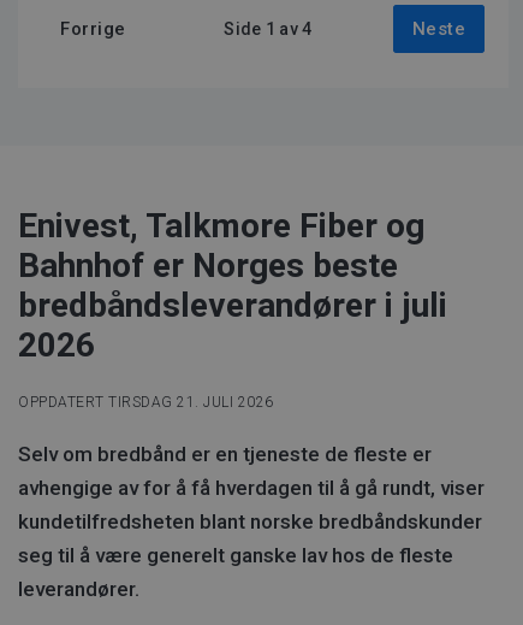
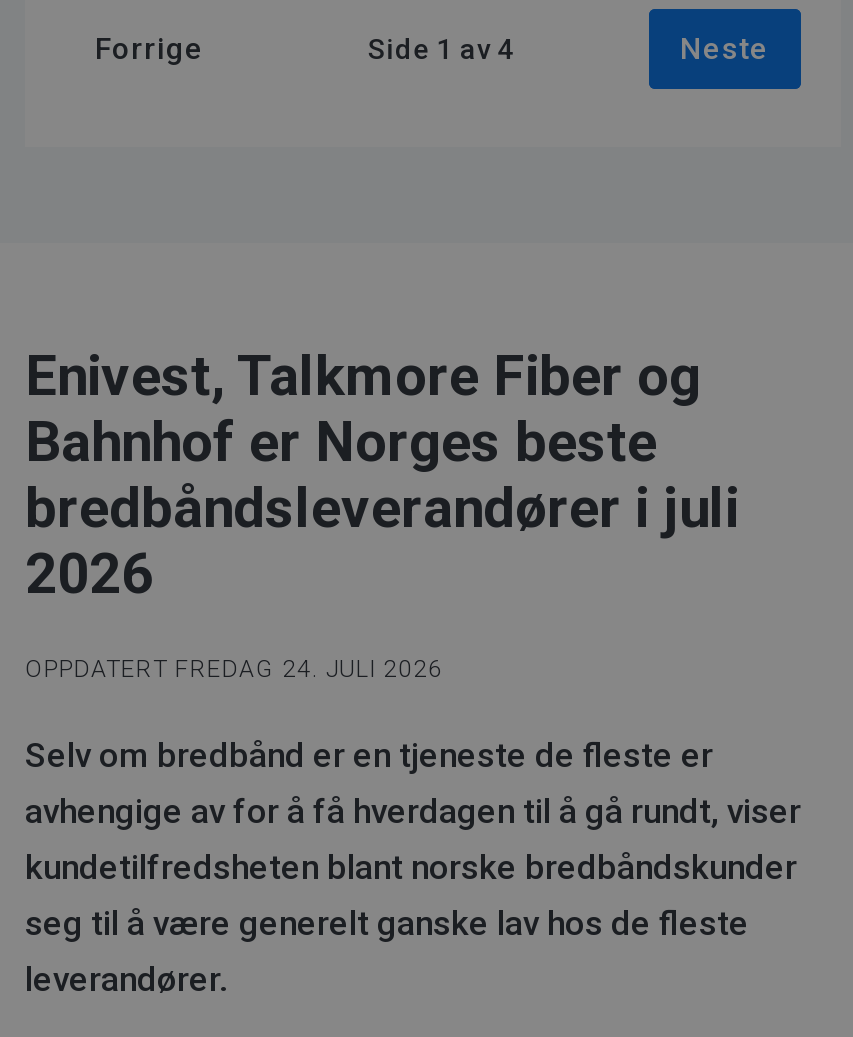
[18,394,274,411] OPPDATERT TIRSDAG 21. JULI 2026 -> [25,655,443,683] OPPDATERT FREDAG 24. JULI 2026

